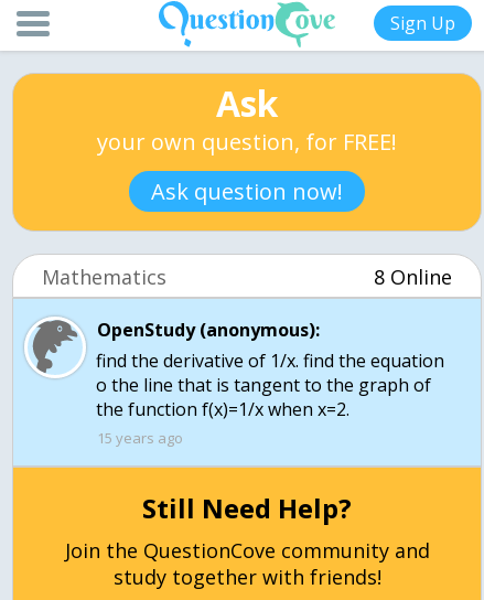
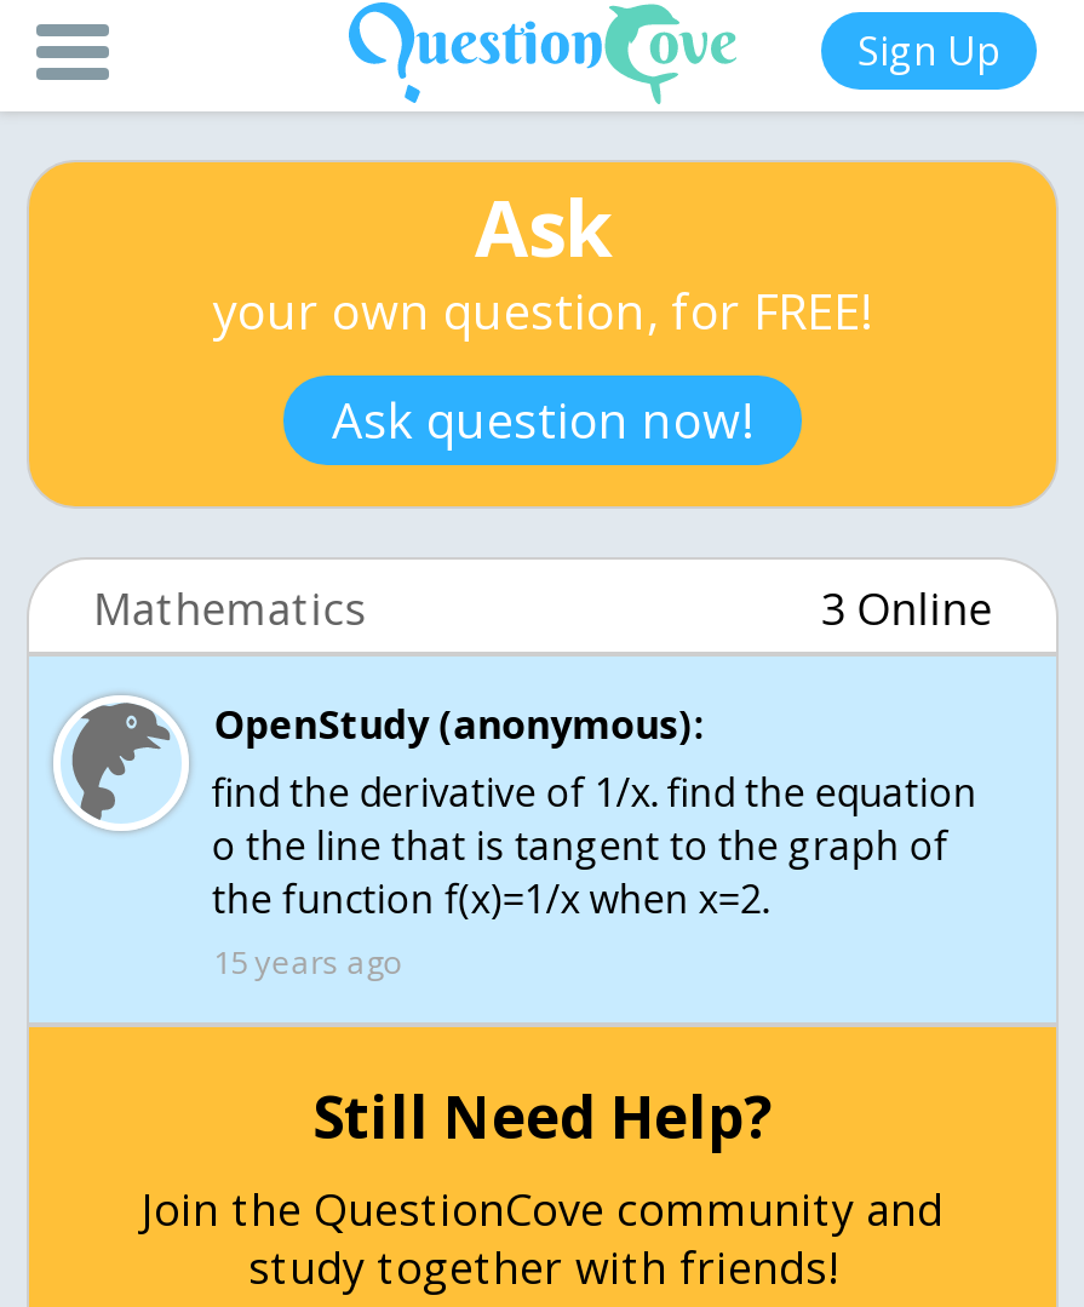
[374,264,452,290] 8 Online -> [821,579,993,637] 3 Online

